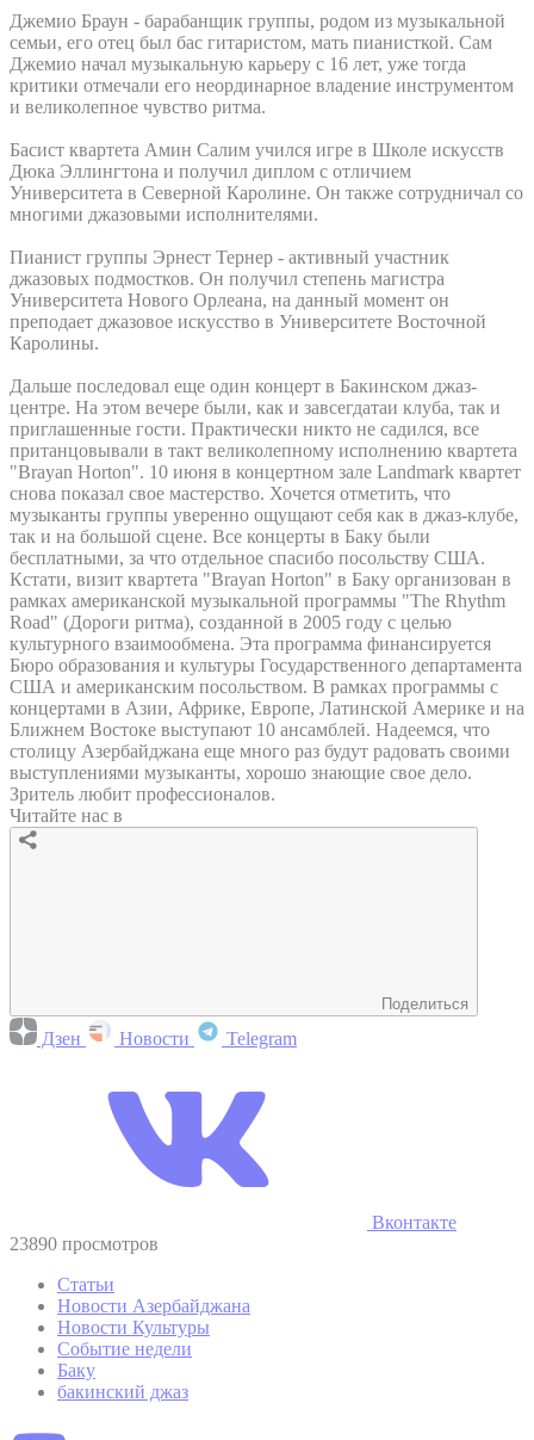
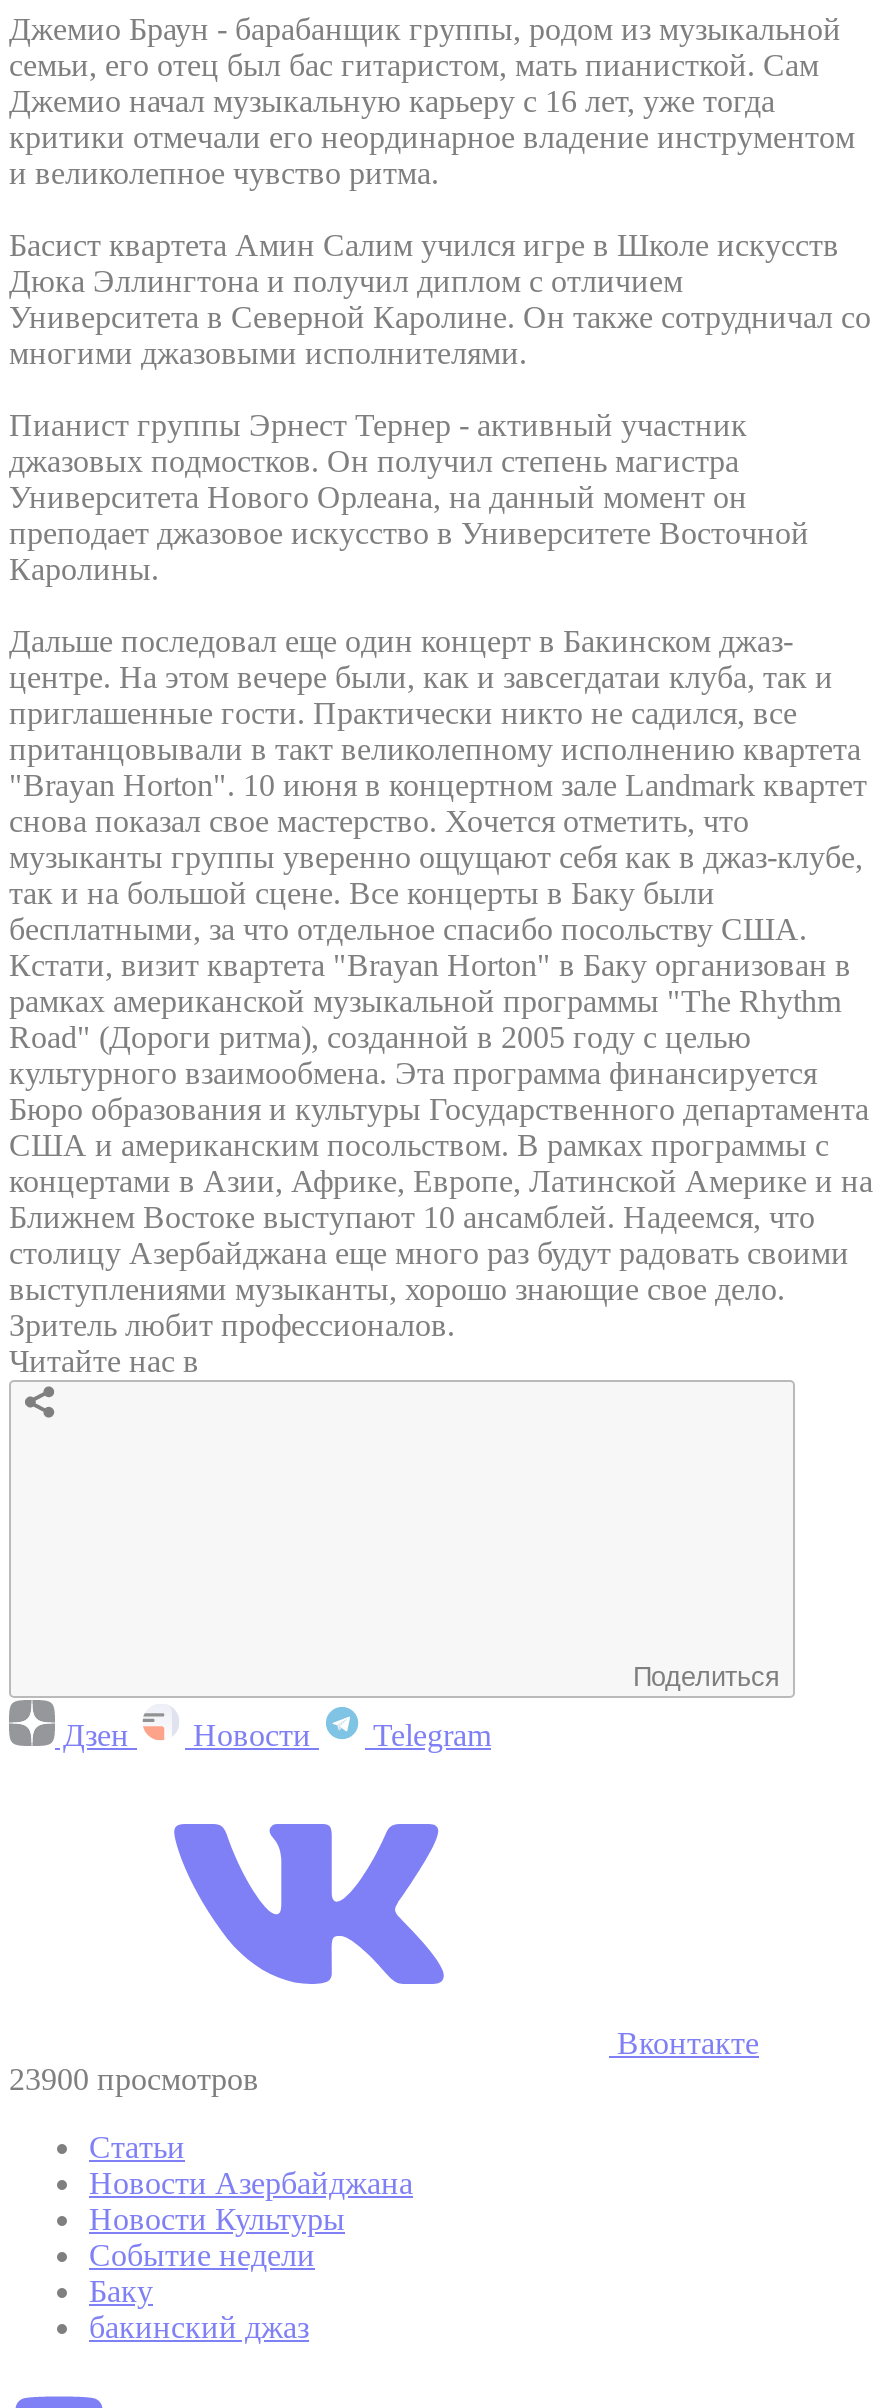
[10,1233,159,1254] 23890 просмотров -> [9,2062,259,2096] 23900 просмотров

